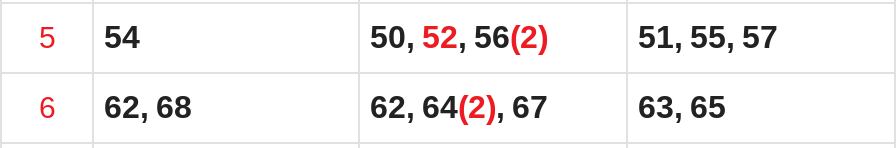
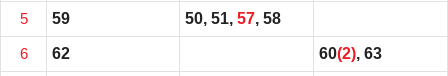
[104,20,778,54] 54 | 50, 52, 56(2) | 51, 55, 57 -> [52,10,281,27] 59 | 50, 51, 57, 58
[104,90,726,124] 62, 68 | 62, 64(2), 67 | 63, 65 -> [52,45,382,62] 62 | 60(2), 63

